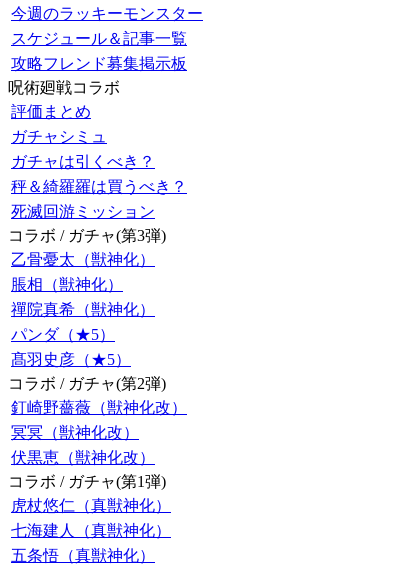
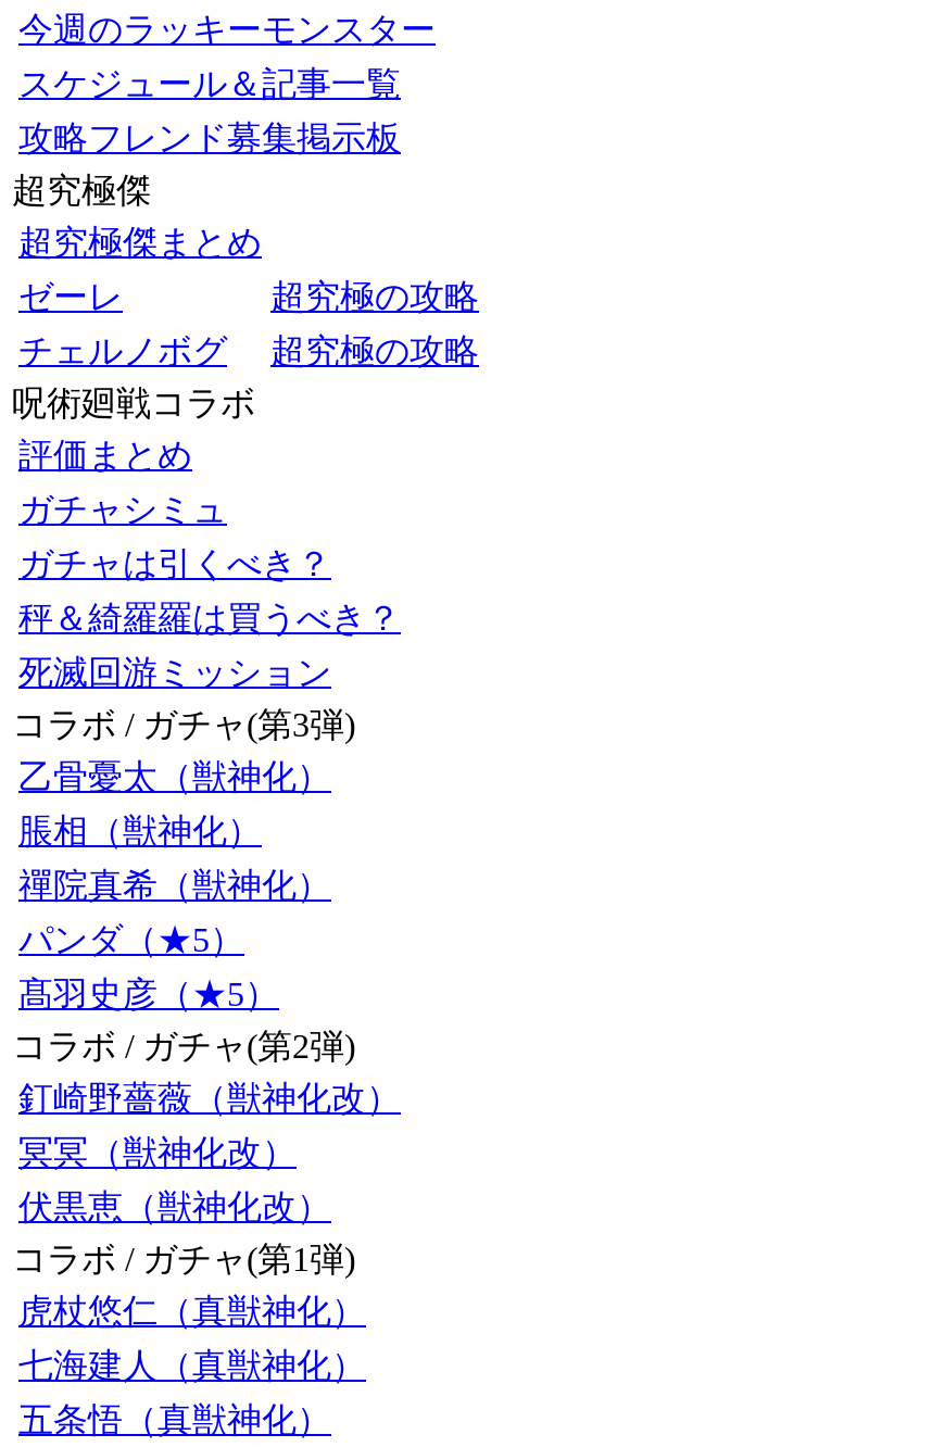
none -> [12,172,479,369] 超究極傑 | 超究極傑まとめ | ゼーレ | 超究極の攻略 | チェルノボグ | 超究極の攻略

